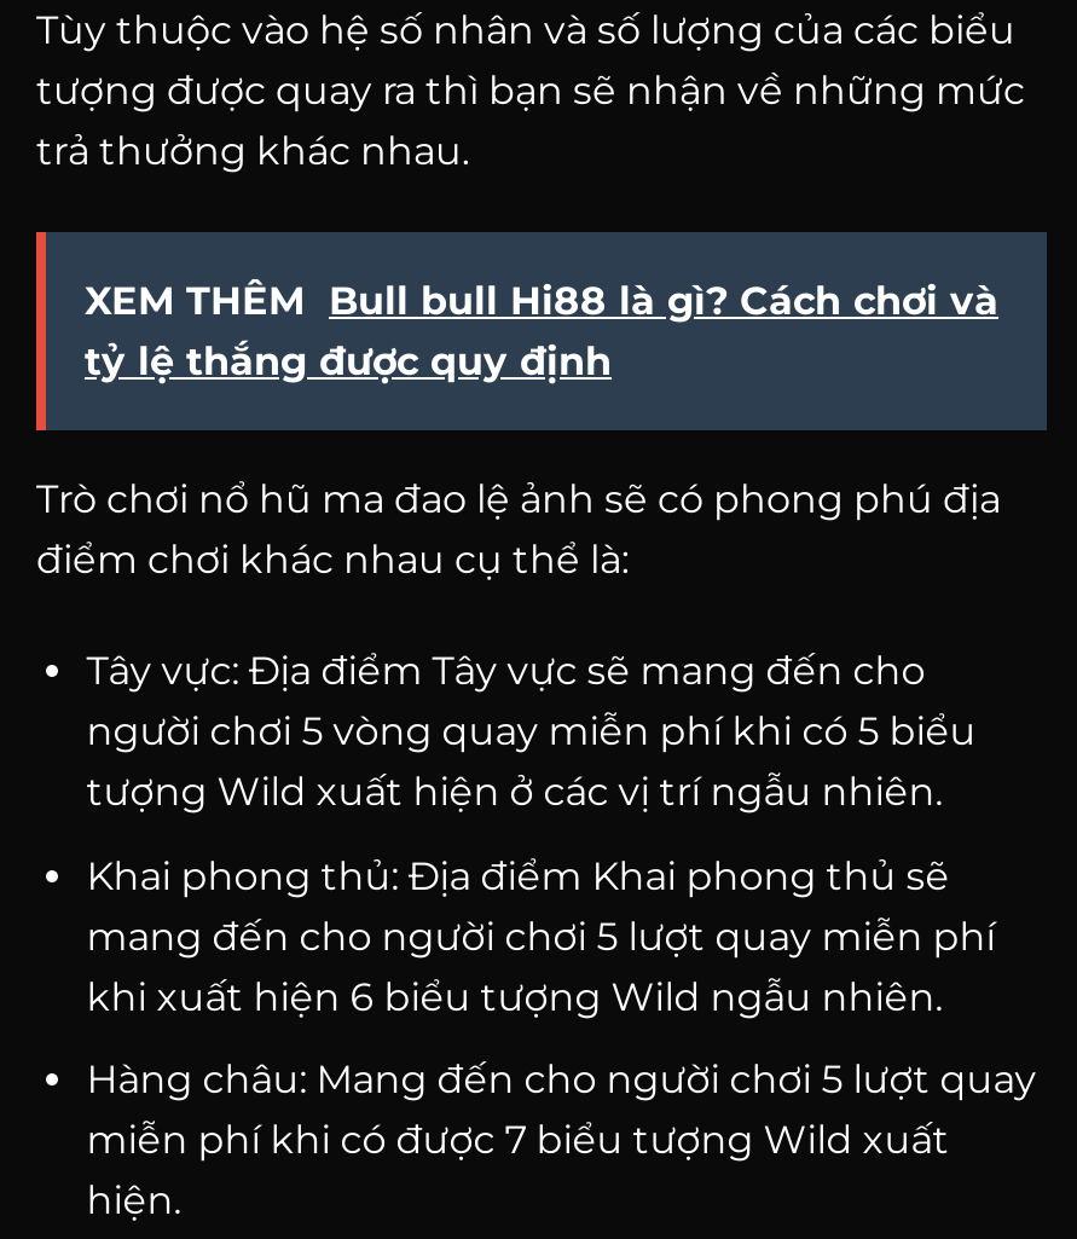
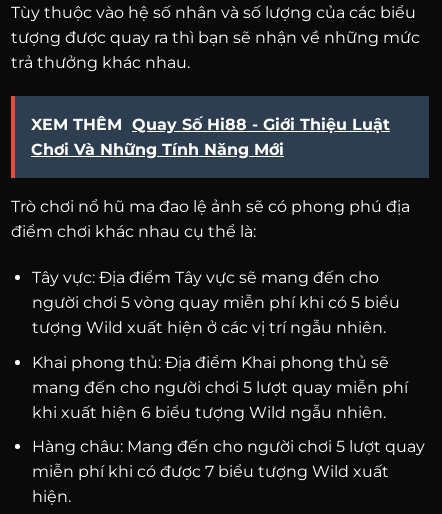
[85,279,998,385] XEM THÊM Bull bull Hi88 là gì? Cách chơi và | tỷ lệ thắng được quy định -> [31,115,390,159] XEM THÊM Quay Số Hi88 - Giới Thiệu Luật | Chơi Và Những Tính Năng Mới

